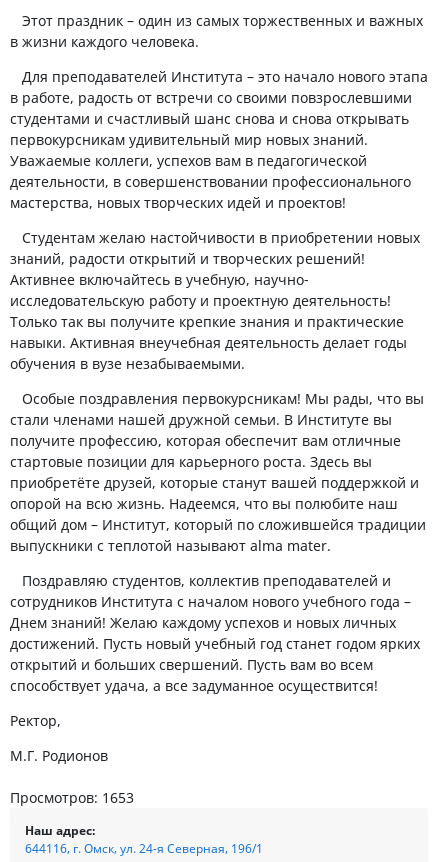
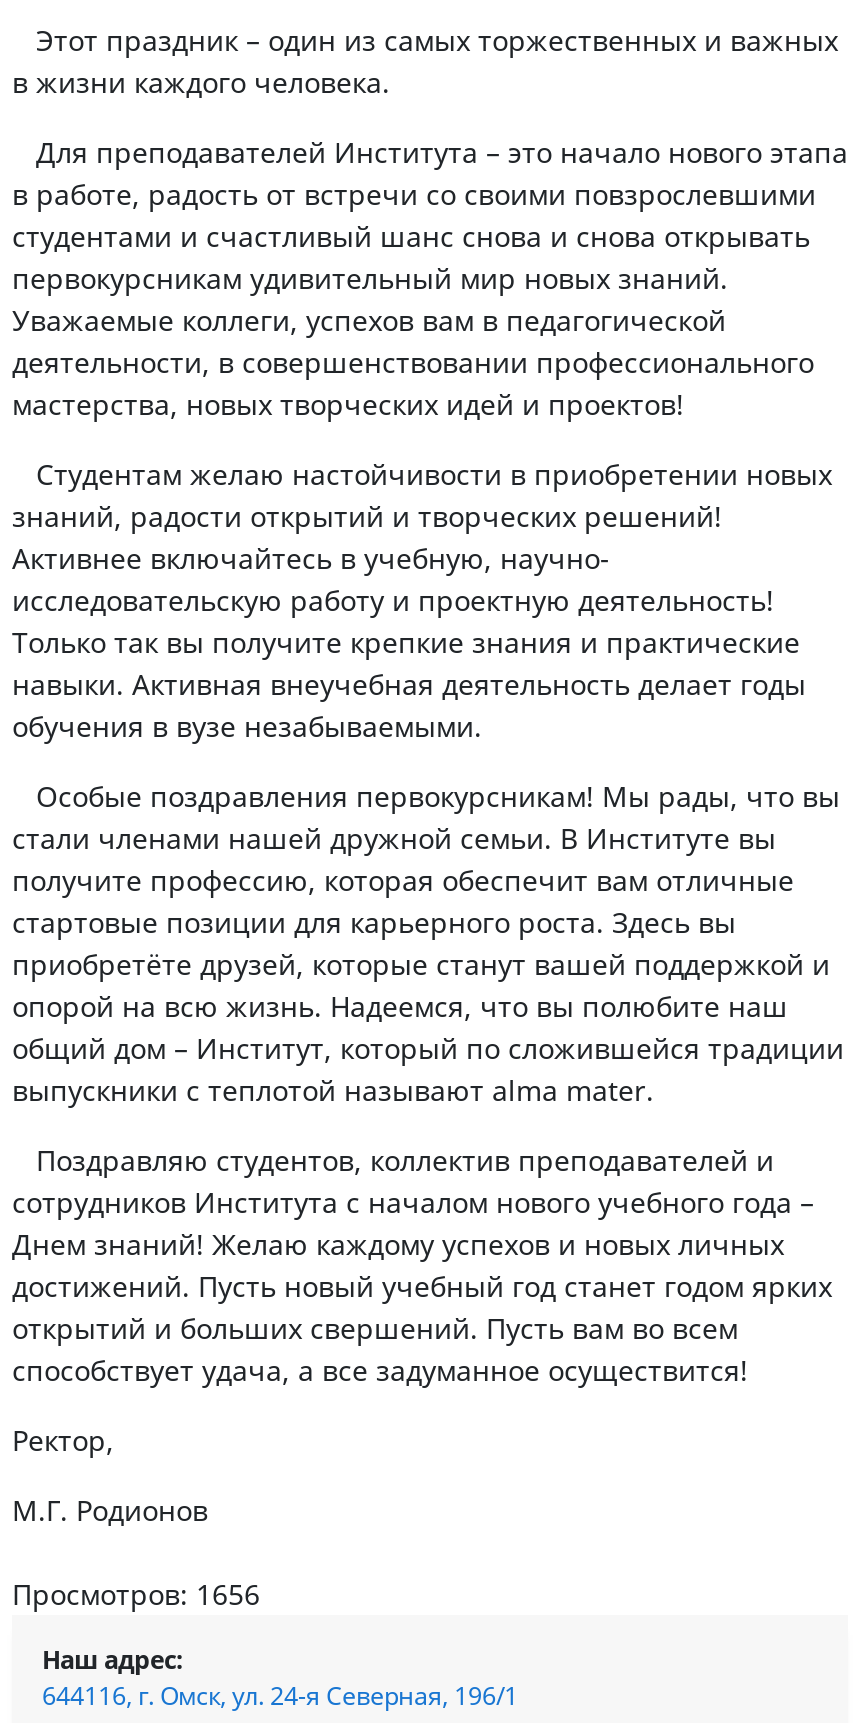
[10,788,134,807] Просмотров: 1653 -> [12,1575,260,1613] Просмотров: 1656

